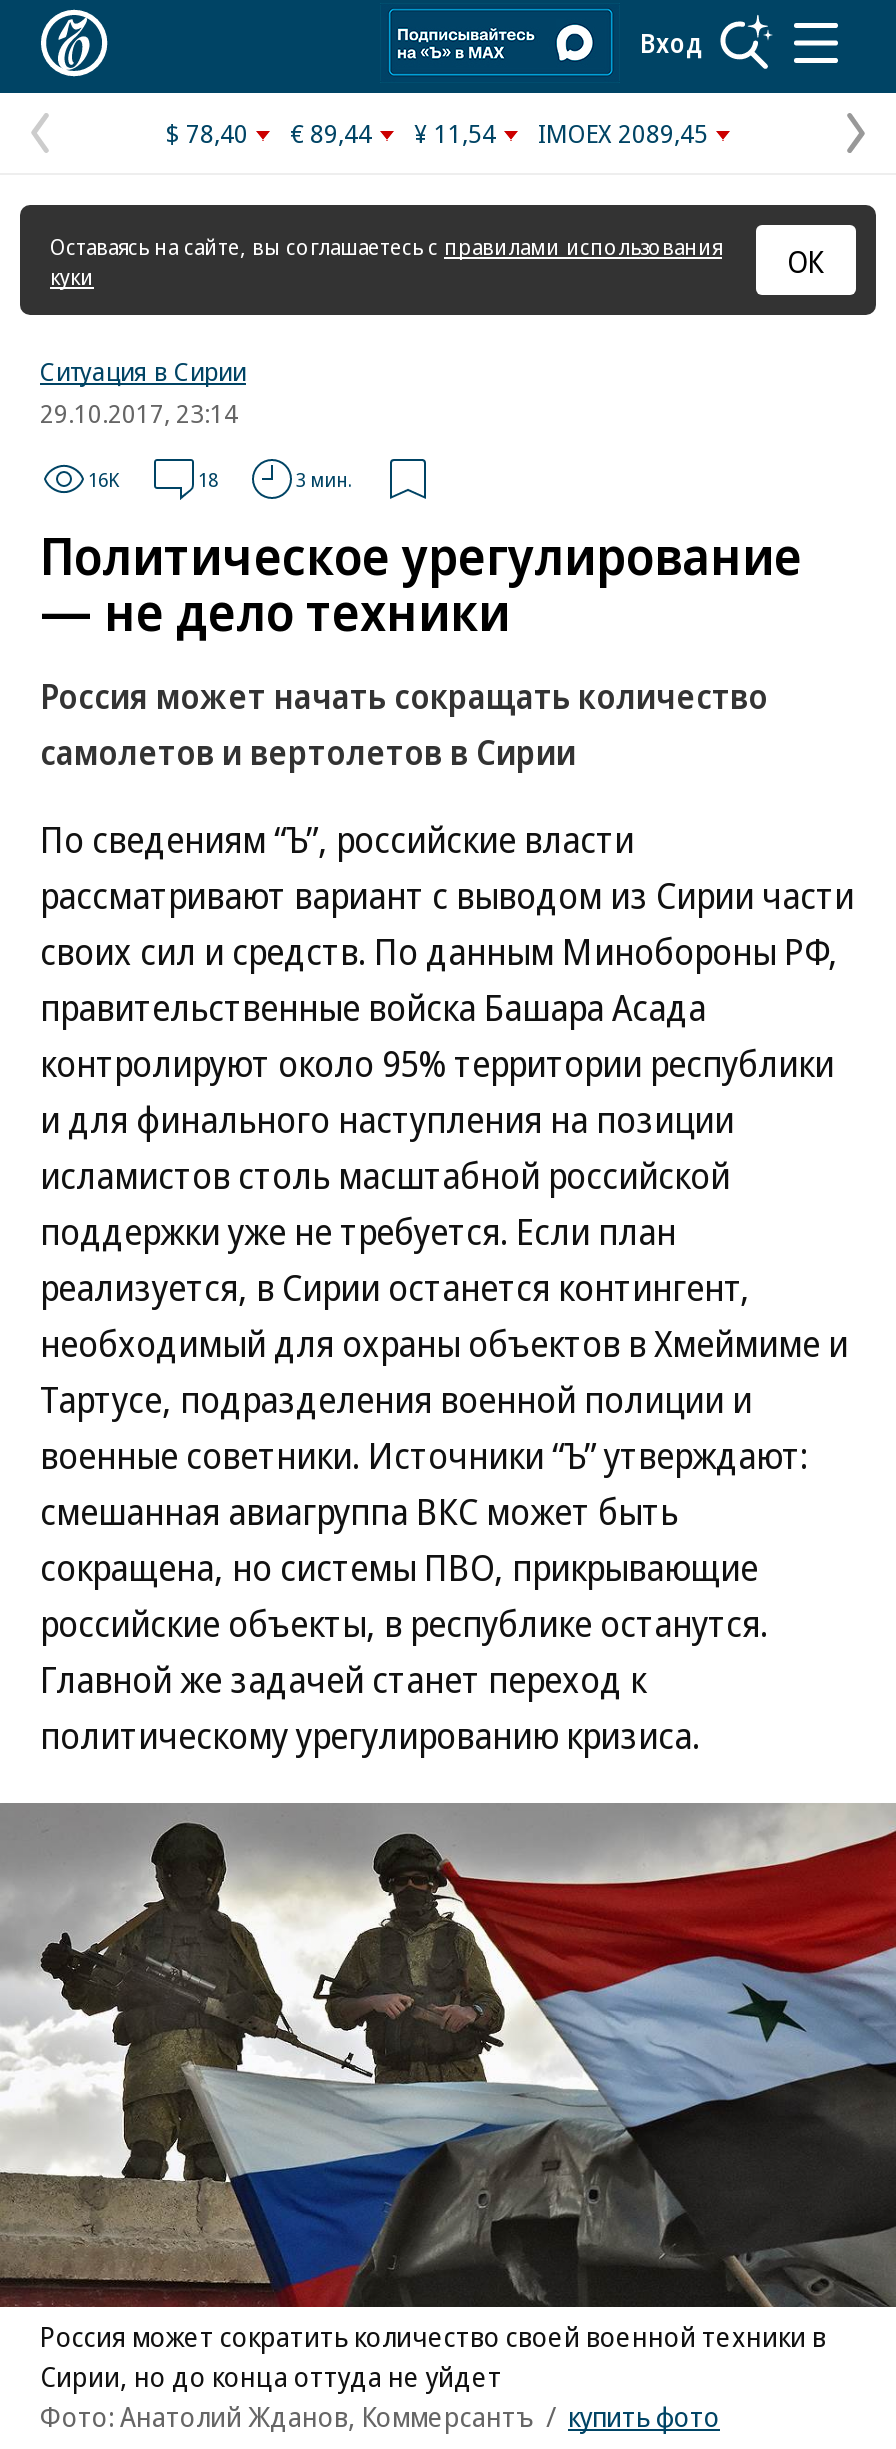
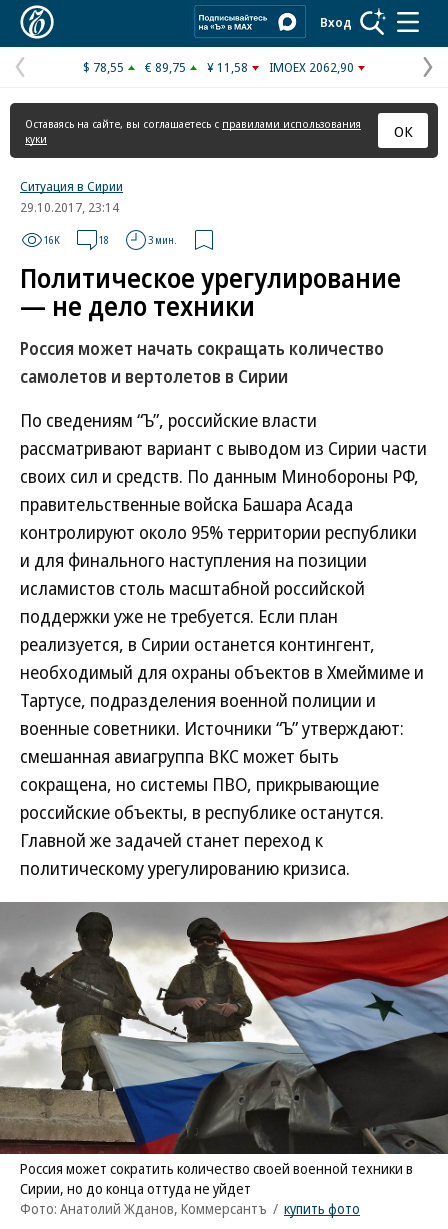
[166,115,248,151] $ 78,40 -> [83,58,124,76] $ 78,55
[290,115,372,151] € 89,44 -> [145,58,186,76] € 89,75
[414,115,496,151] ¥ 11,54 -> [207,58,248,76] ¥ 11,58
[538,115,708,151] IMOEX 2089,45 -> [269,58,354,76] IMOEX 2062,90

